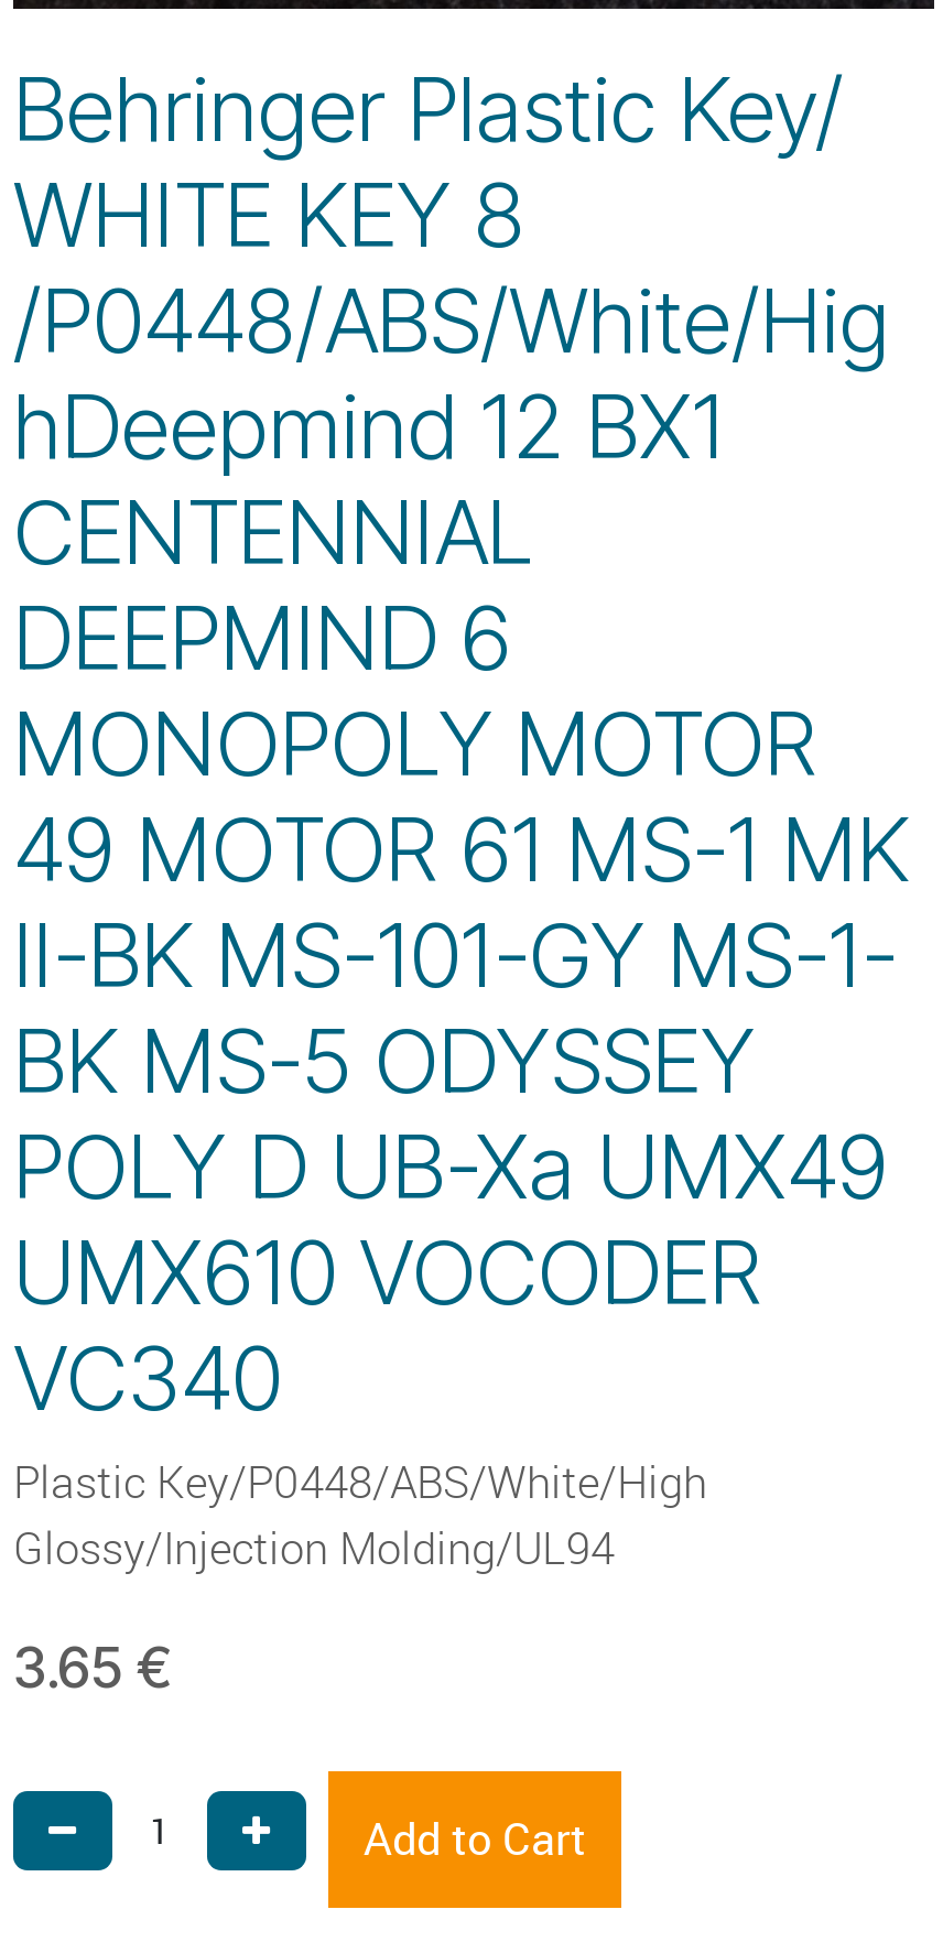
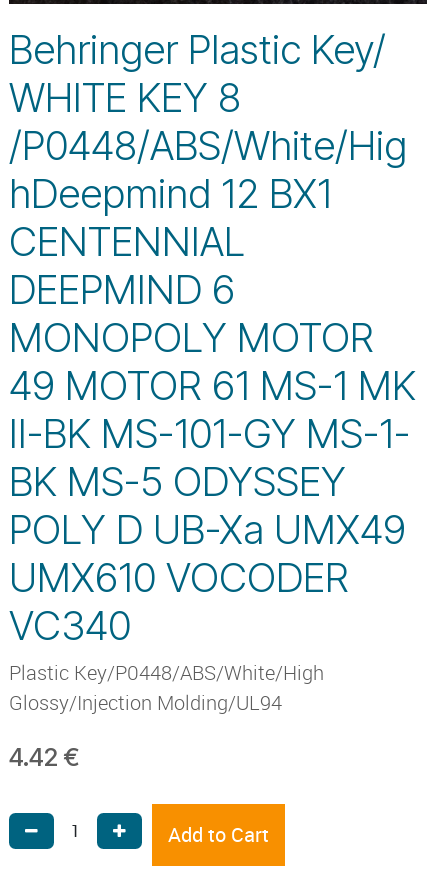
[13,1635,170,1701] 3.65 € -> [9,742,79,772] 4.42 €

